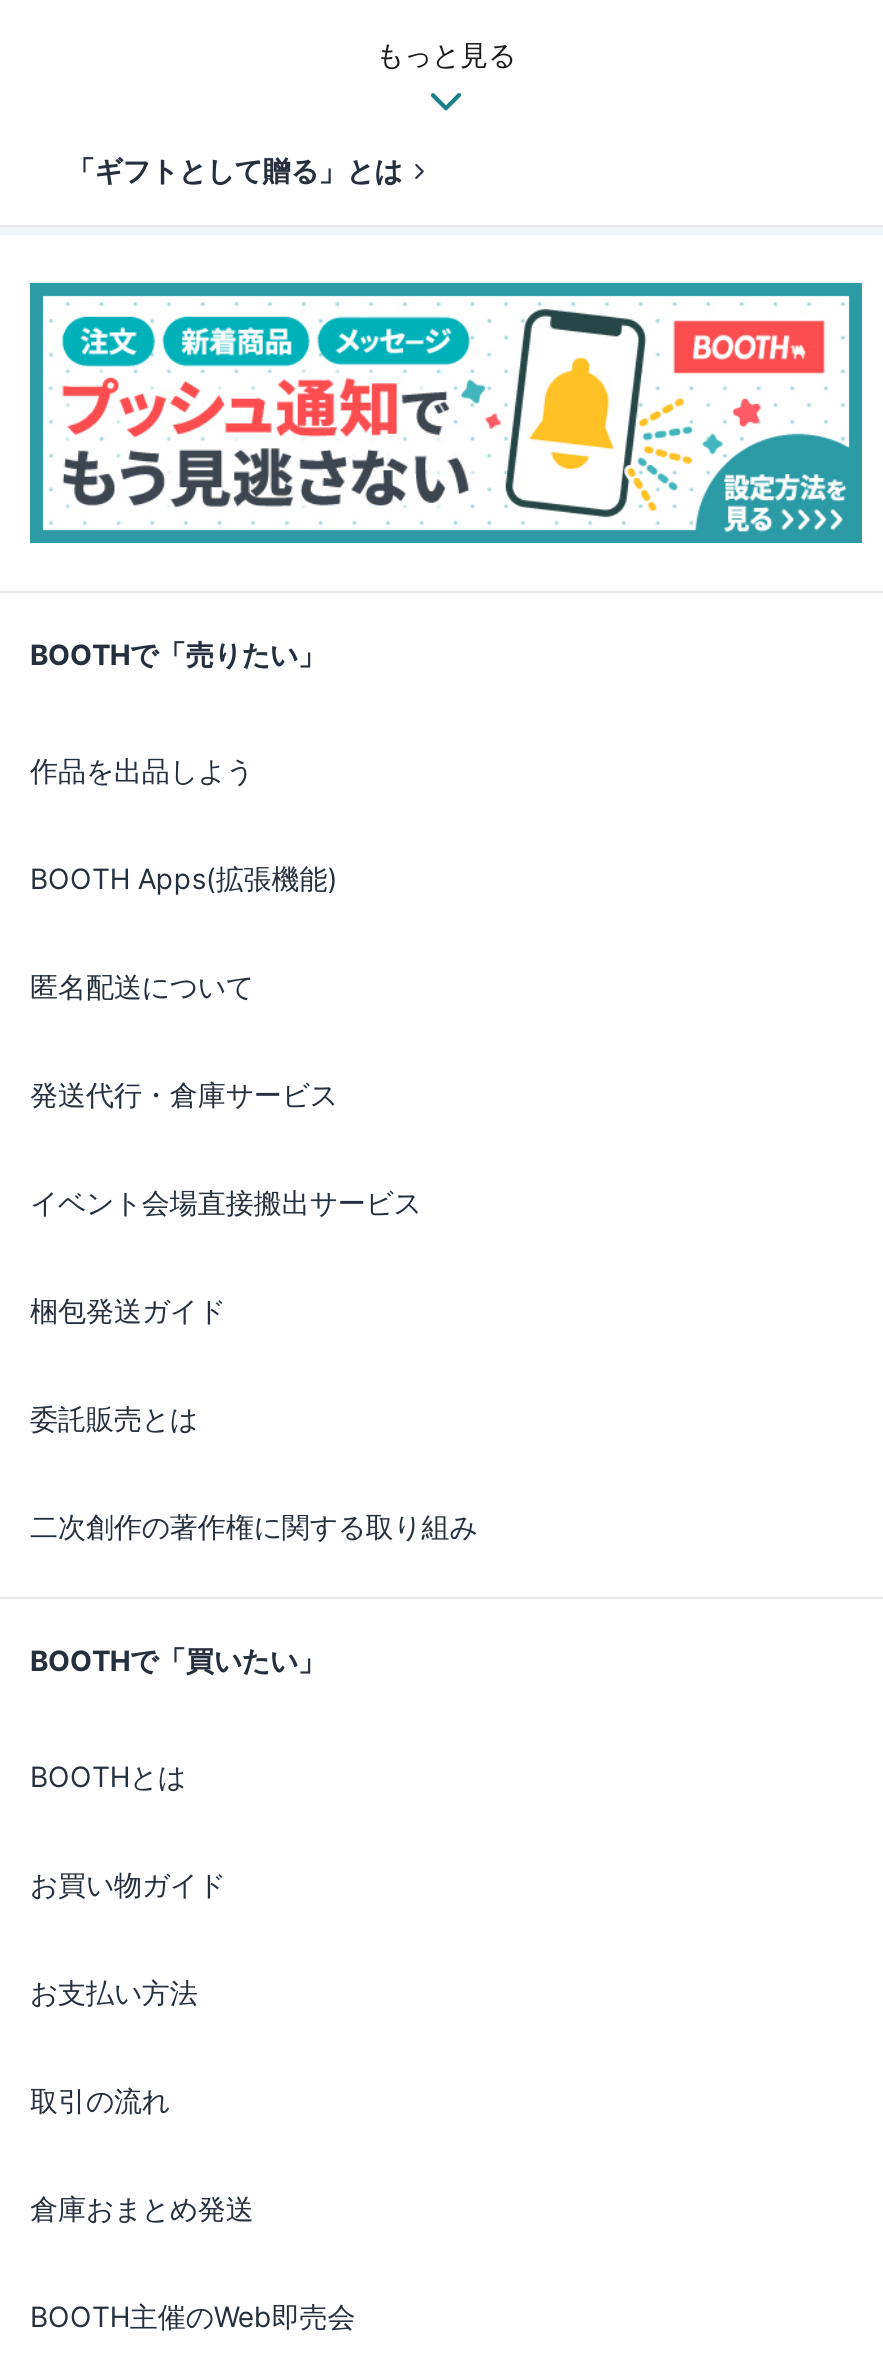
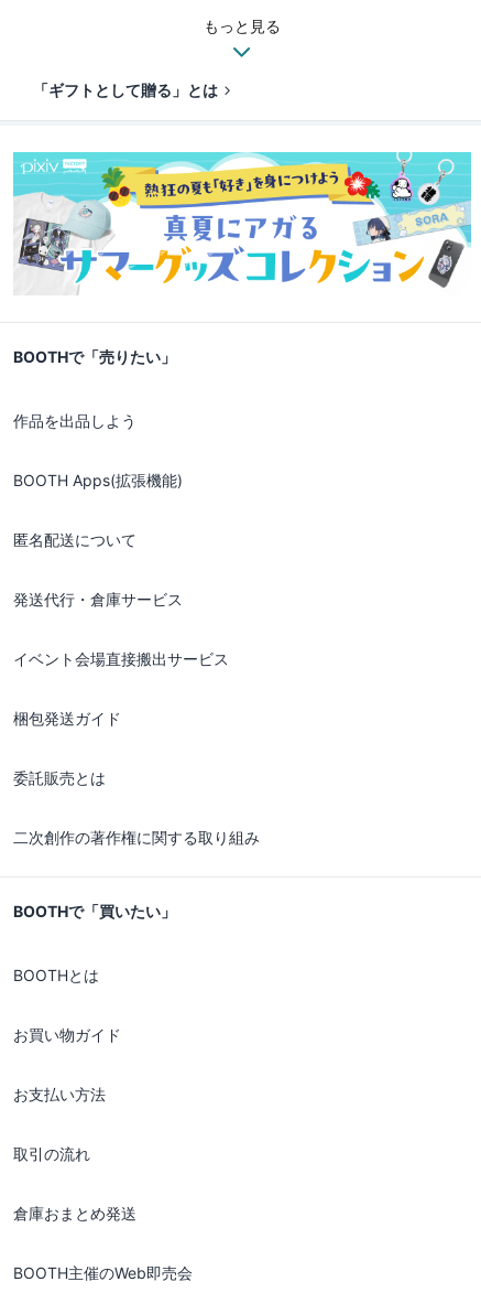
[28,283,864,545] [image] -> [12,151,472,295] [image]

